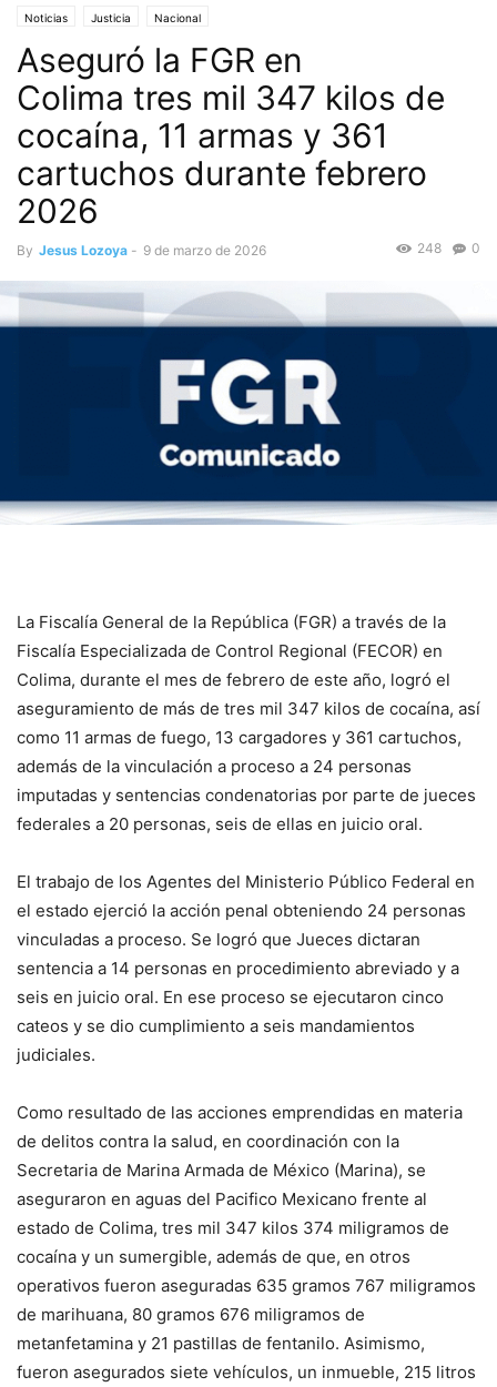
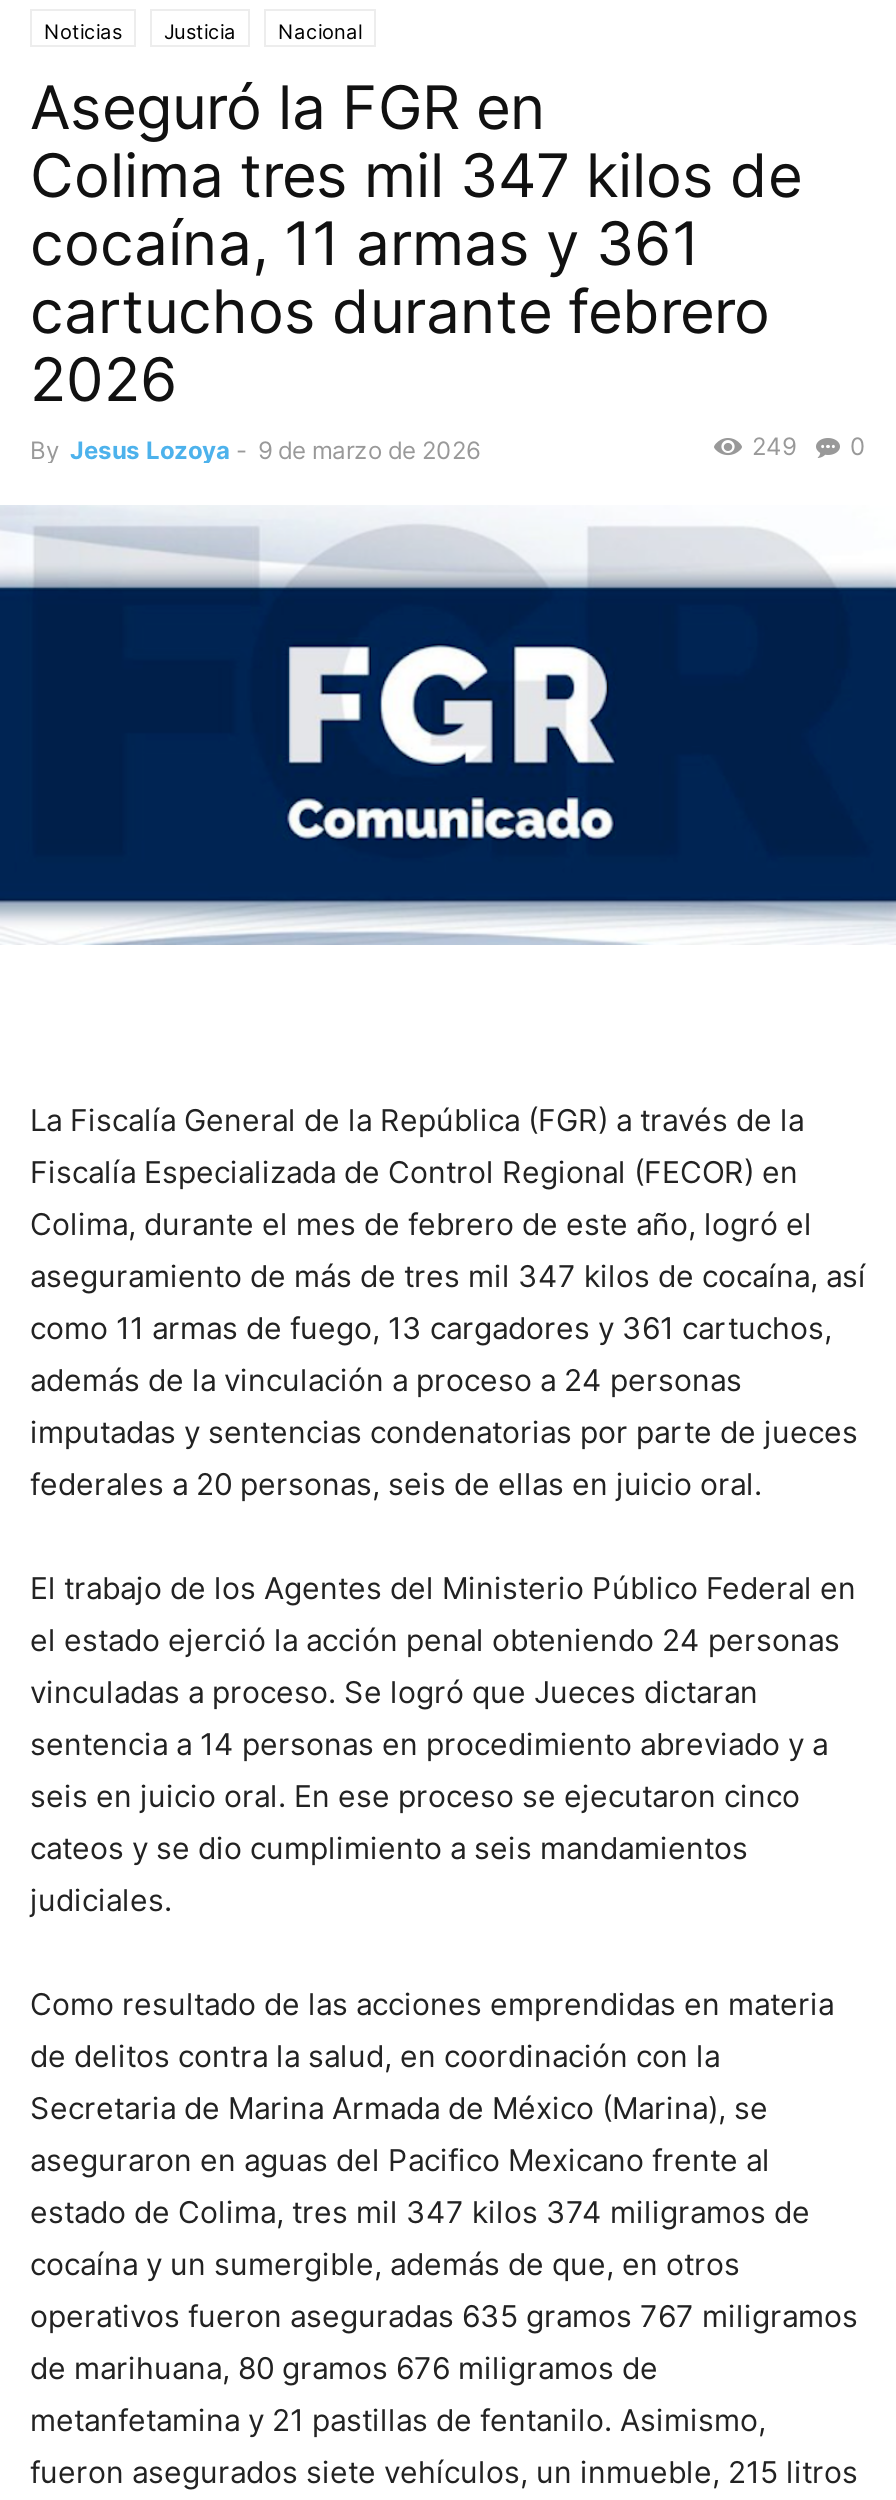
[417,240,480,256] 248 0 -> [752,431,866,461] 249 0

